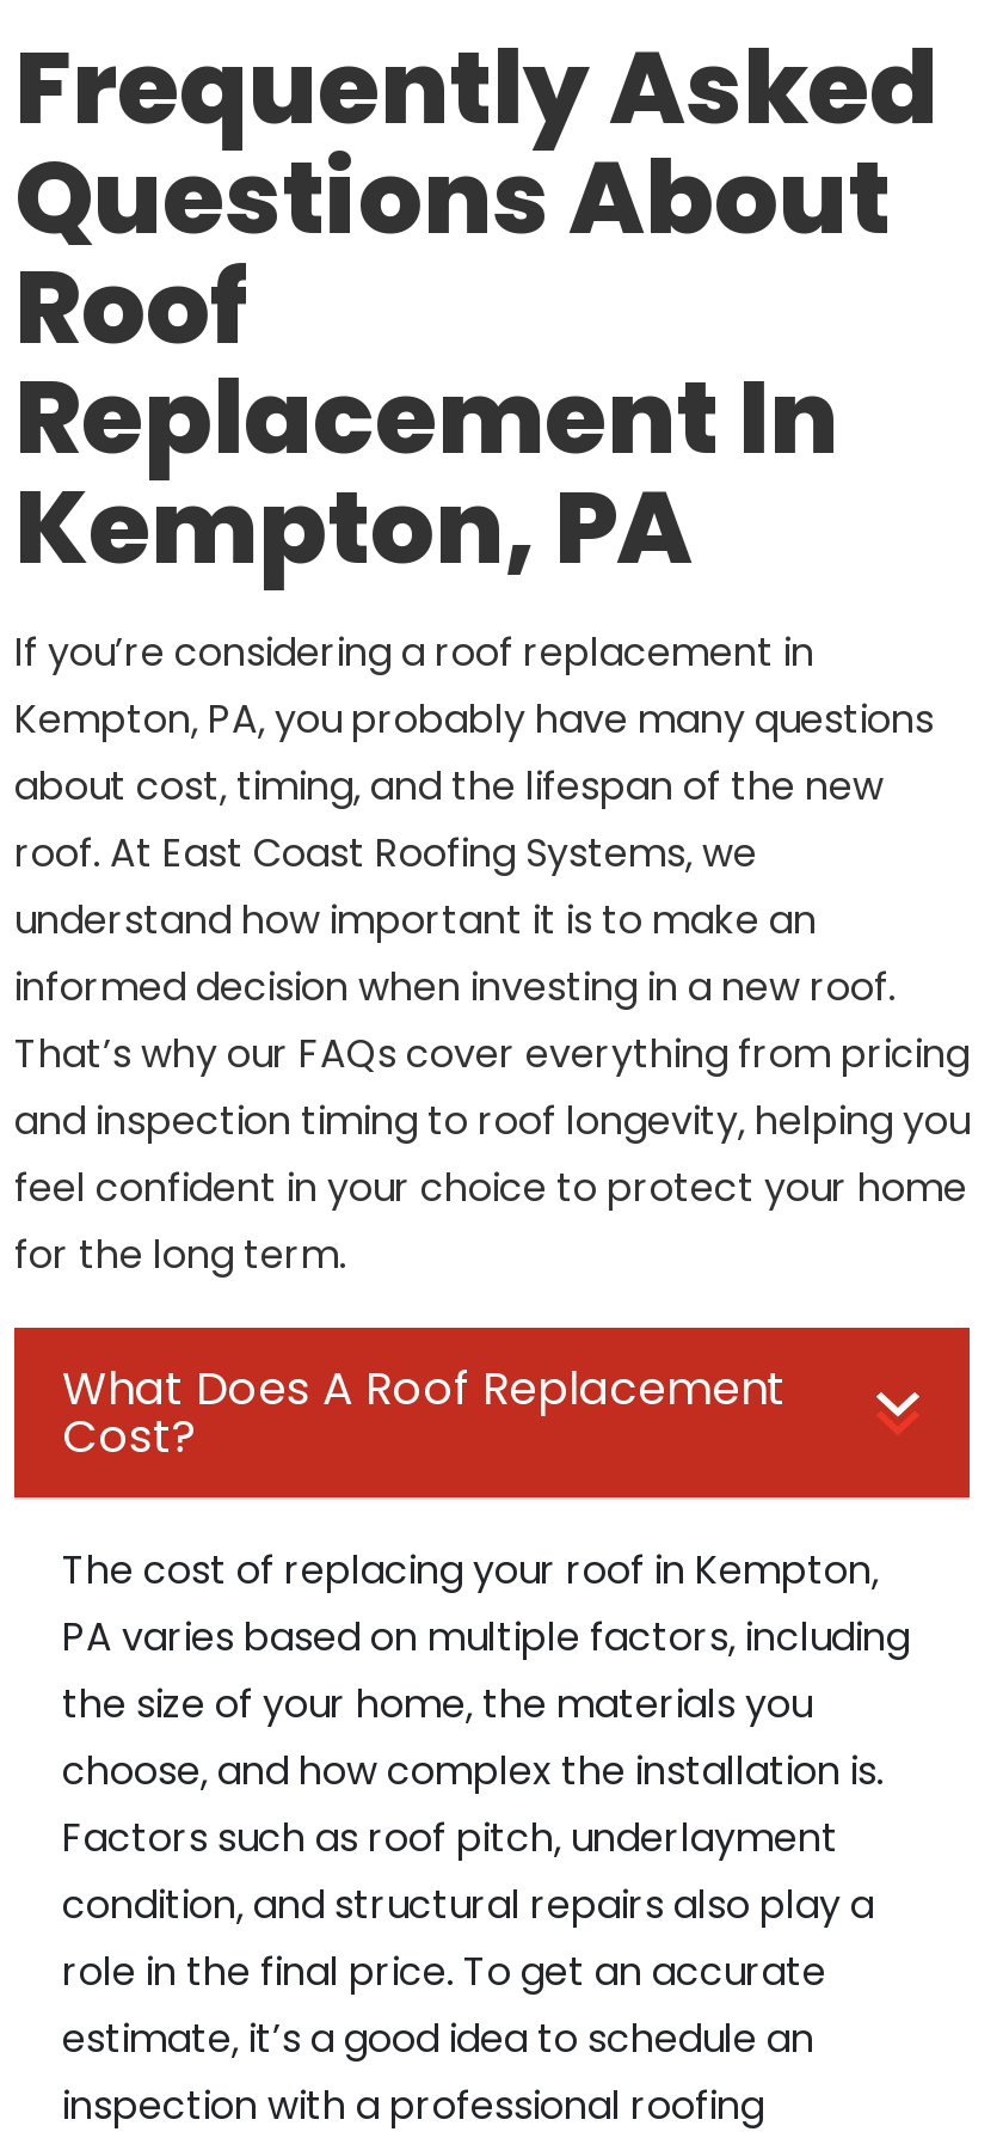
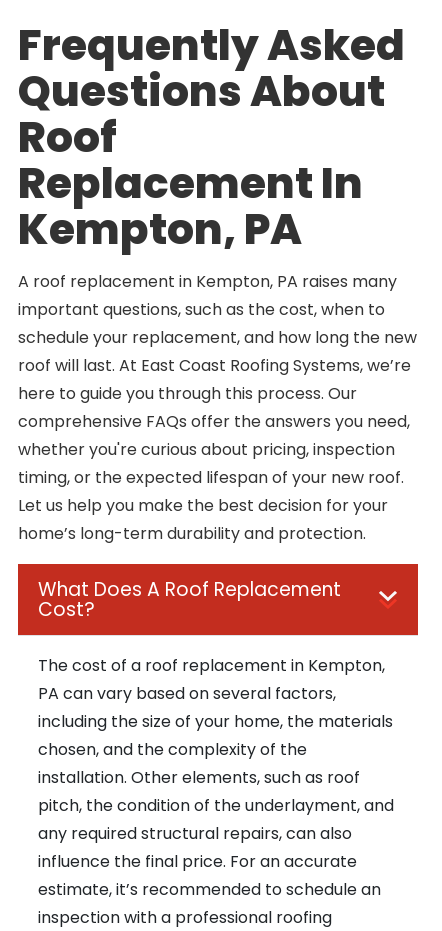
[14,624,970,1281] If you’re considering a roof replacement in | Kempton, PA, you probably have many questions | about cost, timing, and the lifespan of the new | roof. At East Coast Roofing Systems, we | understand how important it is to make an | informed decision when investing in a new roof. | That’s why our FAQs cover everything from pricing | and inspection timing to roof longevity, helping you | feel confident in your choice to protect your home | for the long term. -> [18,269,417,544] A roof replacement in Kempton, PA raises many | important questions, such as the cost, when to | schedule your replacement, and how long the new | roof will last. At East Coast Roofing Systems, we’re | here to guide you through this process. Our | comprehensive FAQs offer the answers you need, | whether you're curious about pricing, inspection | timing, or the expected lifespan of your new roof. | Let us help you make the best decision for your | home’s long-term durability and protection.
[62,1542,910,2065] The cost of replacing your roof in Kempton, | PA varies based on multiple factors, including | the size of your home, the materials you | choose, and how complex the installation is. | Factors such as roof pitch, underlayment | condition, and structural repairs also play a | role in the final price. To get an accurate | estimate, it’s a good idea to schedule an -> [38,653,394,900] The cost of a roof replacement in Kempton, | PA can vary based on several factors, | including the size of your home, the materials | chosen, and the complexity of the | installation. Other elements, such as roof | pitch, the condition of the underlayment, and | any required structural repairs, can also | influence the final price. For an accurate | estimate, it’s recommended to schedule an

